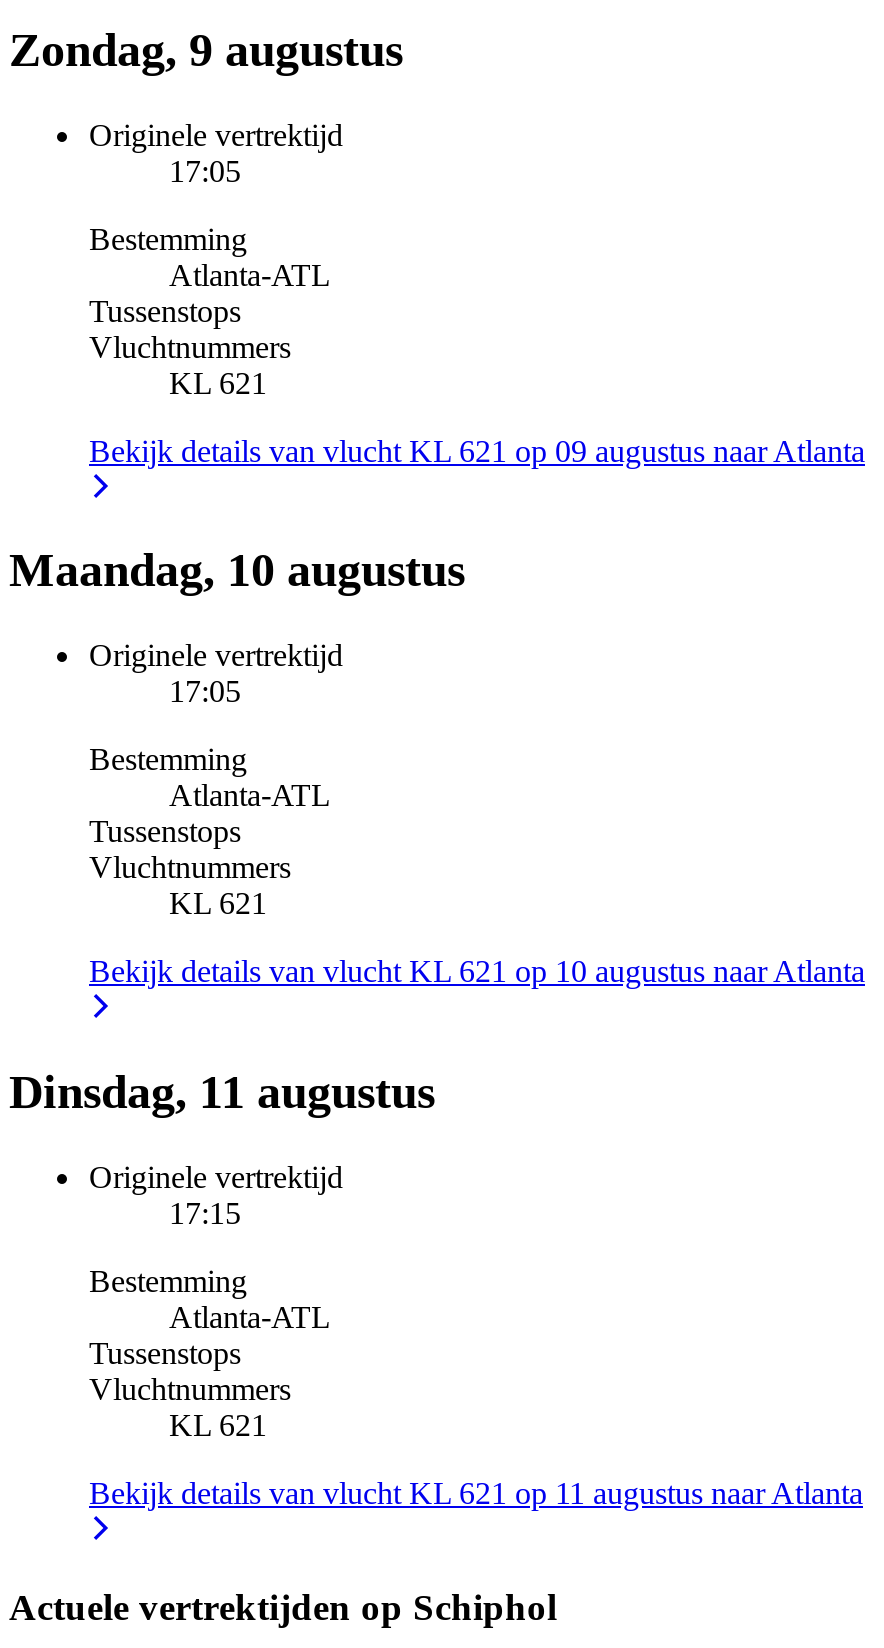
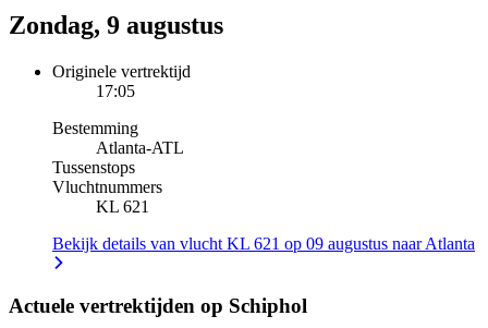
[9,545,865,1511] Maandag, 10 augustus | Originele vertrektijd | 17:05 | Bestemming | Atlanta-ATL | Tussenstops | Vluchtnummers | KL 621 | Bekijk details van vlucht KL 621 op 10 augustus naar Atlanta | Dinsdag, 11 augustus | Originele vertrektijd | 17:15 | Bestemming | Atlanta-ATL | Tussenstops | Vluchtnummers | KL 621 | Bekijk details van vlucht KL 621 op 11 augustus naar Atlanta -> none

